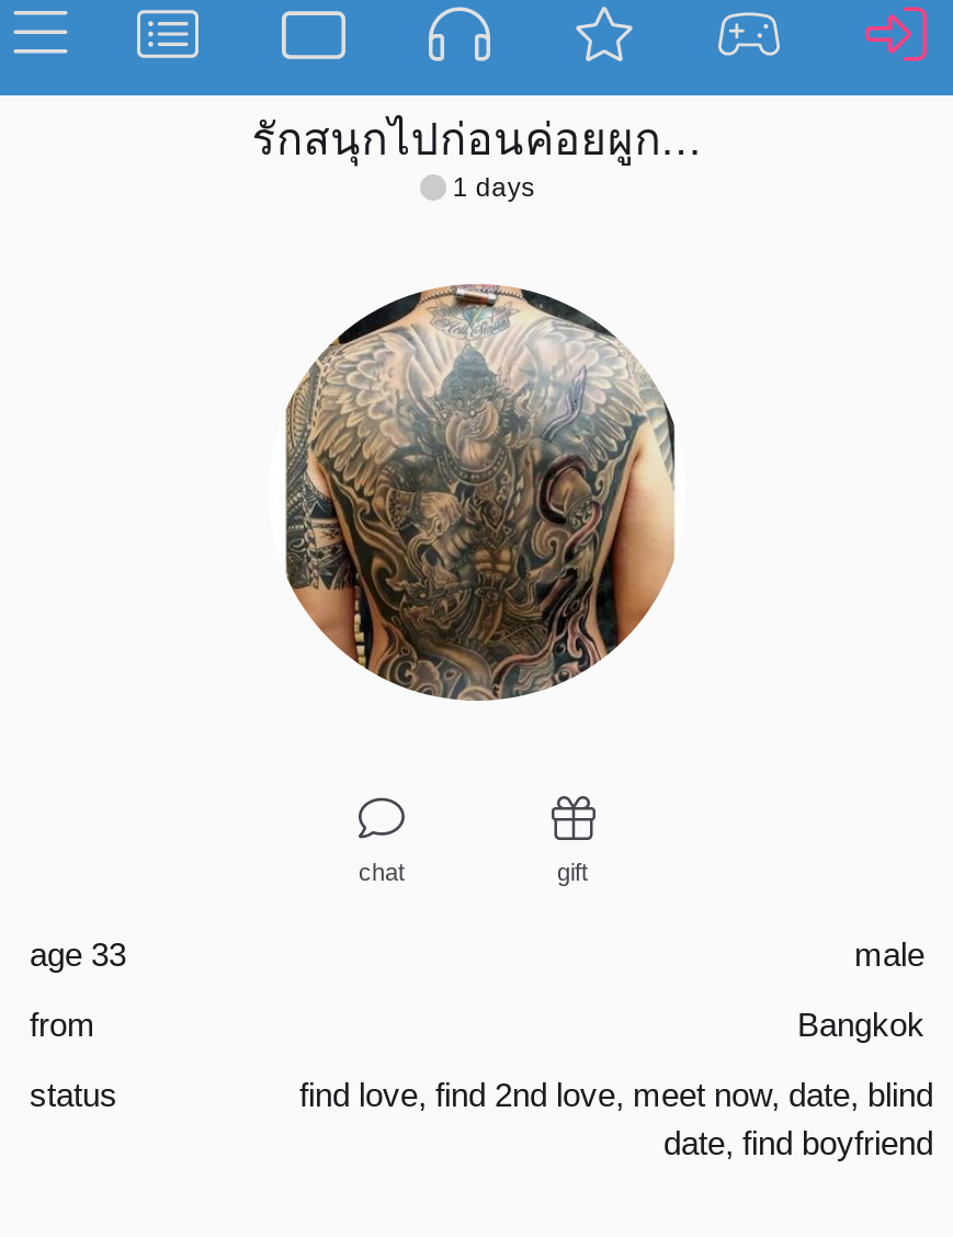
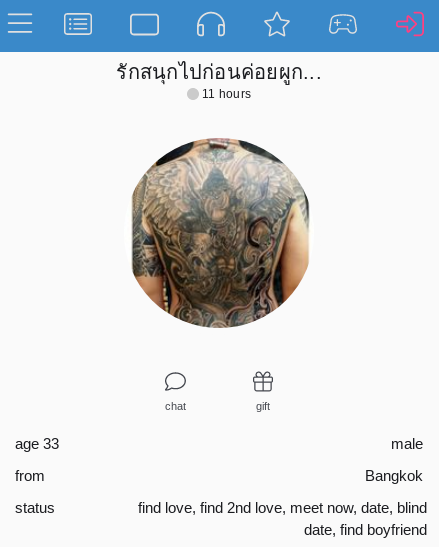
[445,171,535,202] 1 days -> [199,86,251,100] 11 hours

